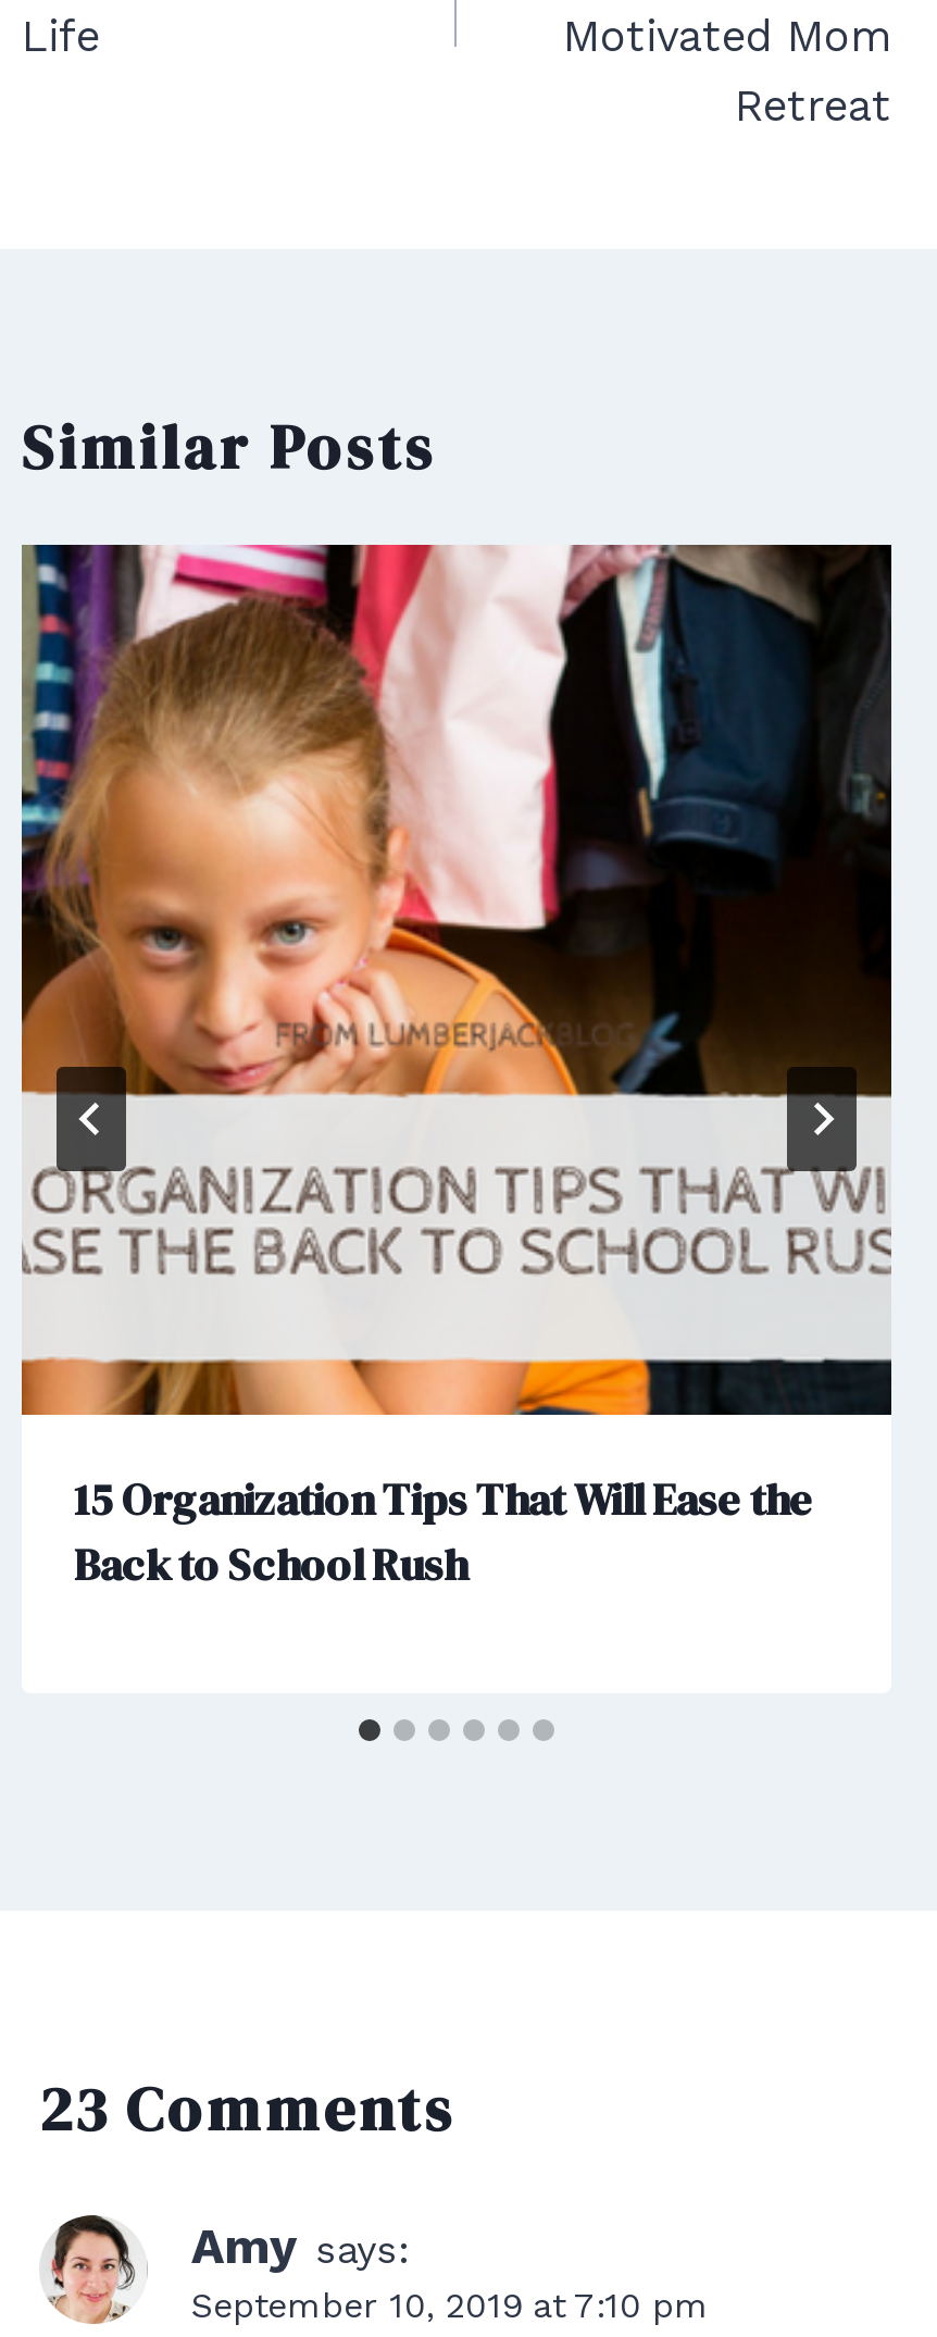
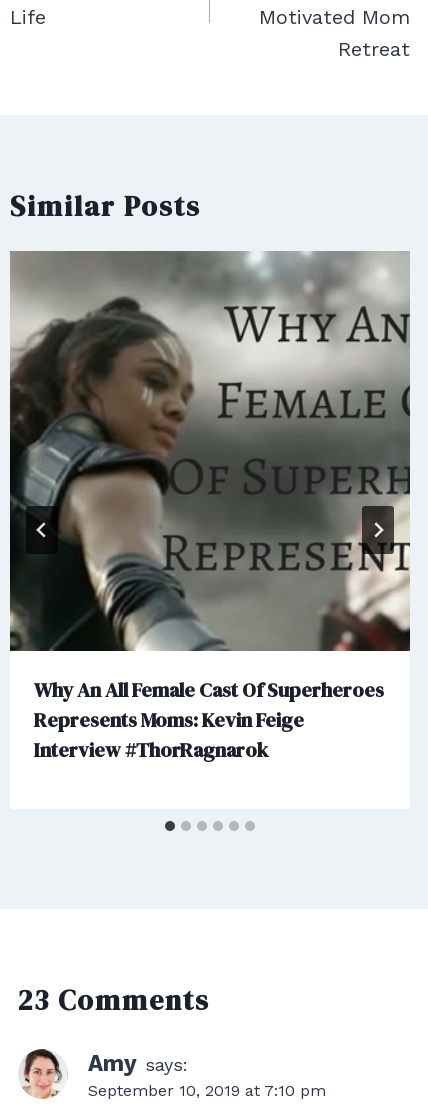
[20,544,894,1595] [image] | 15 Organization Tips That Will Ease the | Back to School Rush -> [9,250,411,764] [image] | Why An All Female Cast Of Superheroes | Represents Moms: Kevin Feige | Interview #ThorRagnarok

